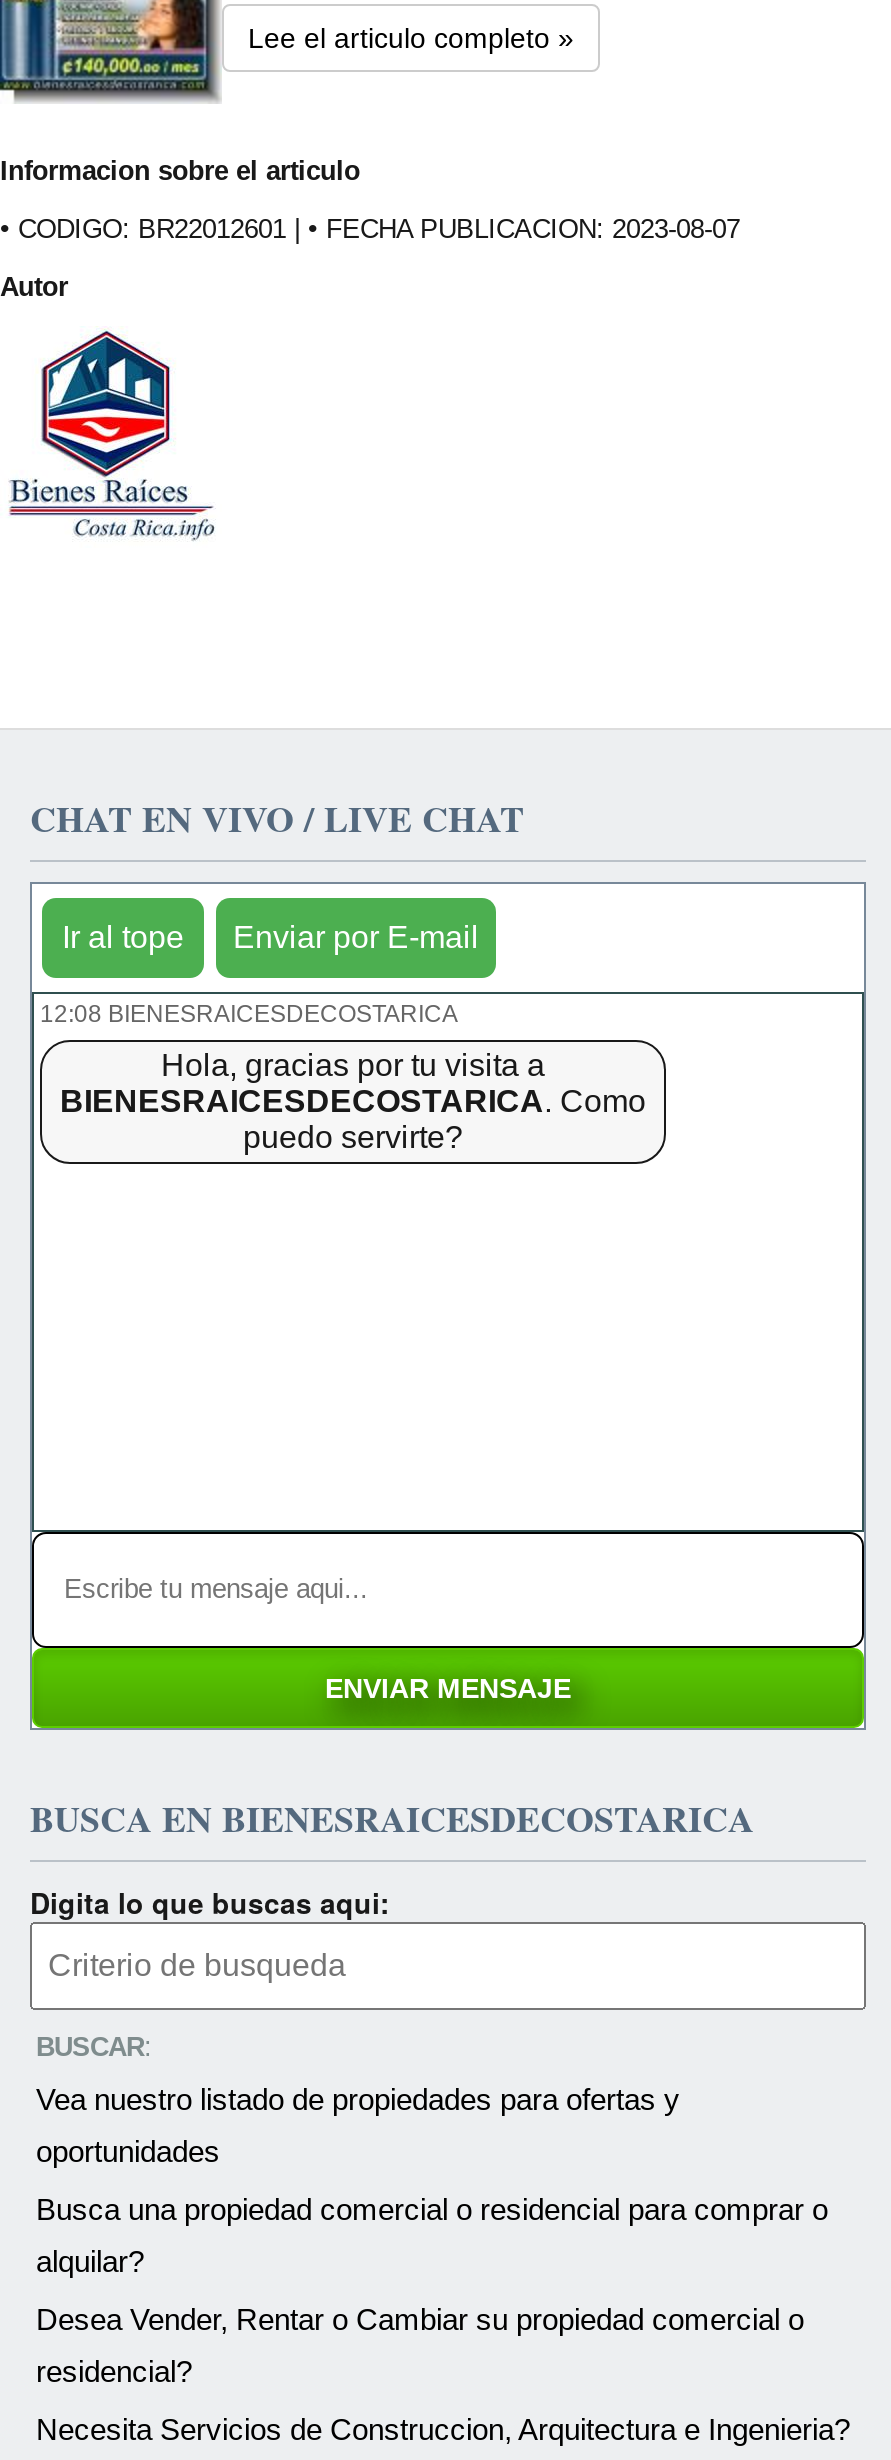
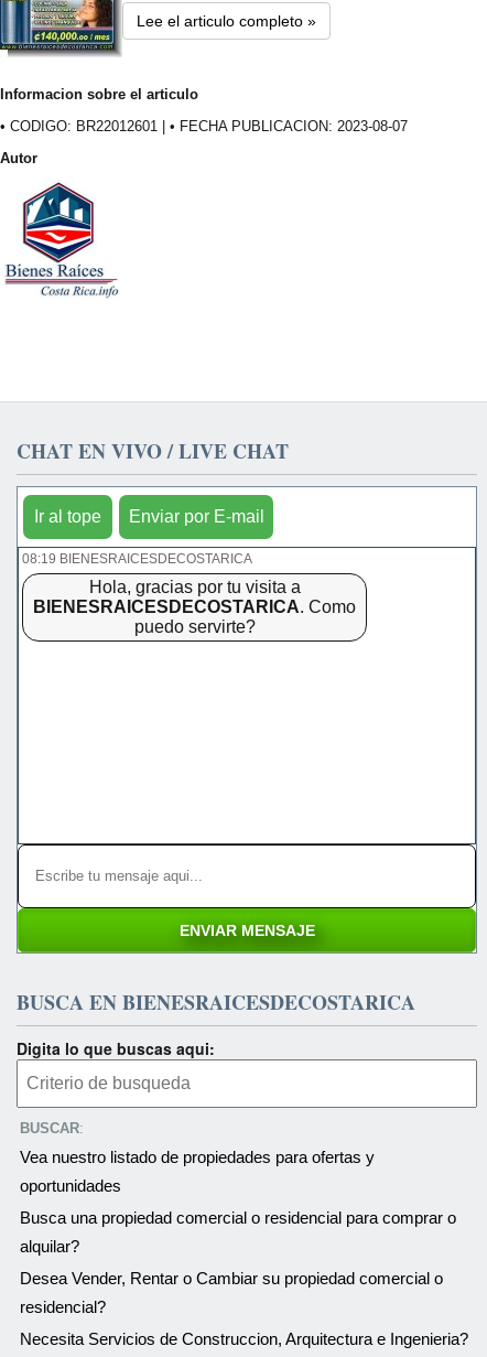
[40,1000,458,1028] 12:08 BIENESRAICESDECOSTARICA -> [22,551,252,567] 08:19 BIENESRAICESDECOSTARICA

